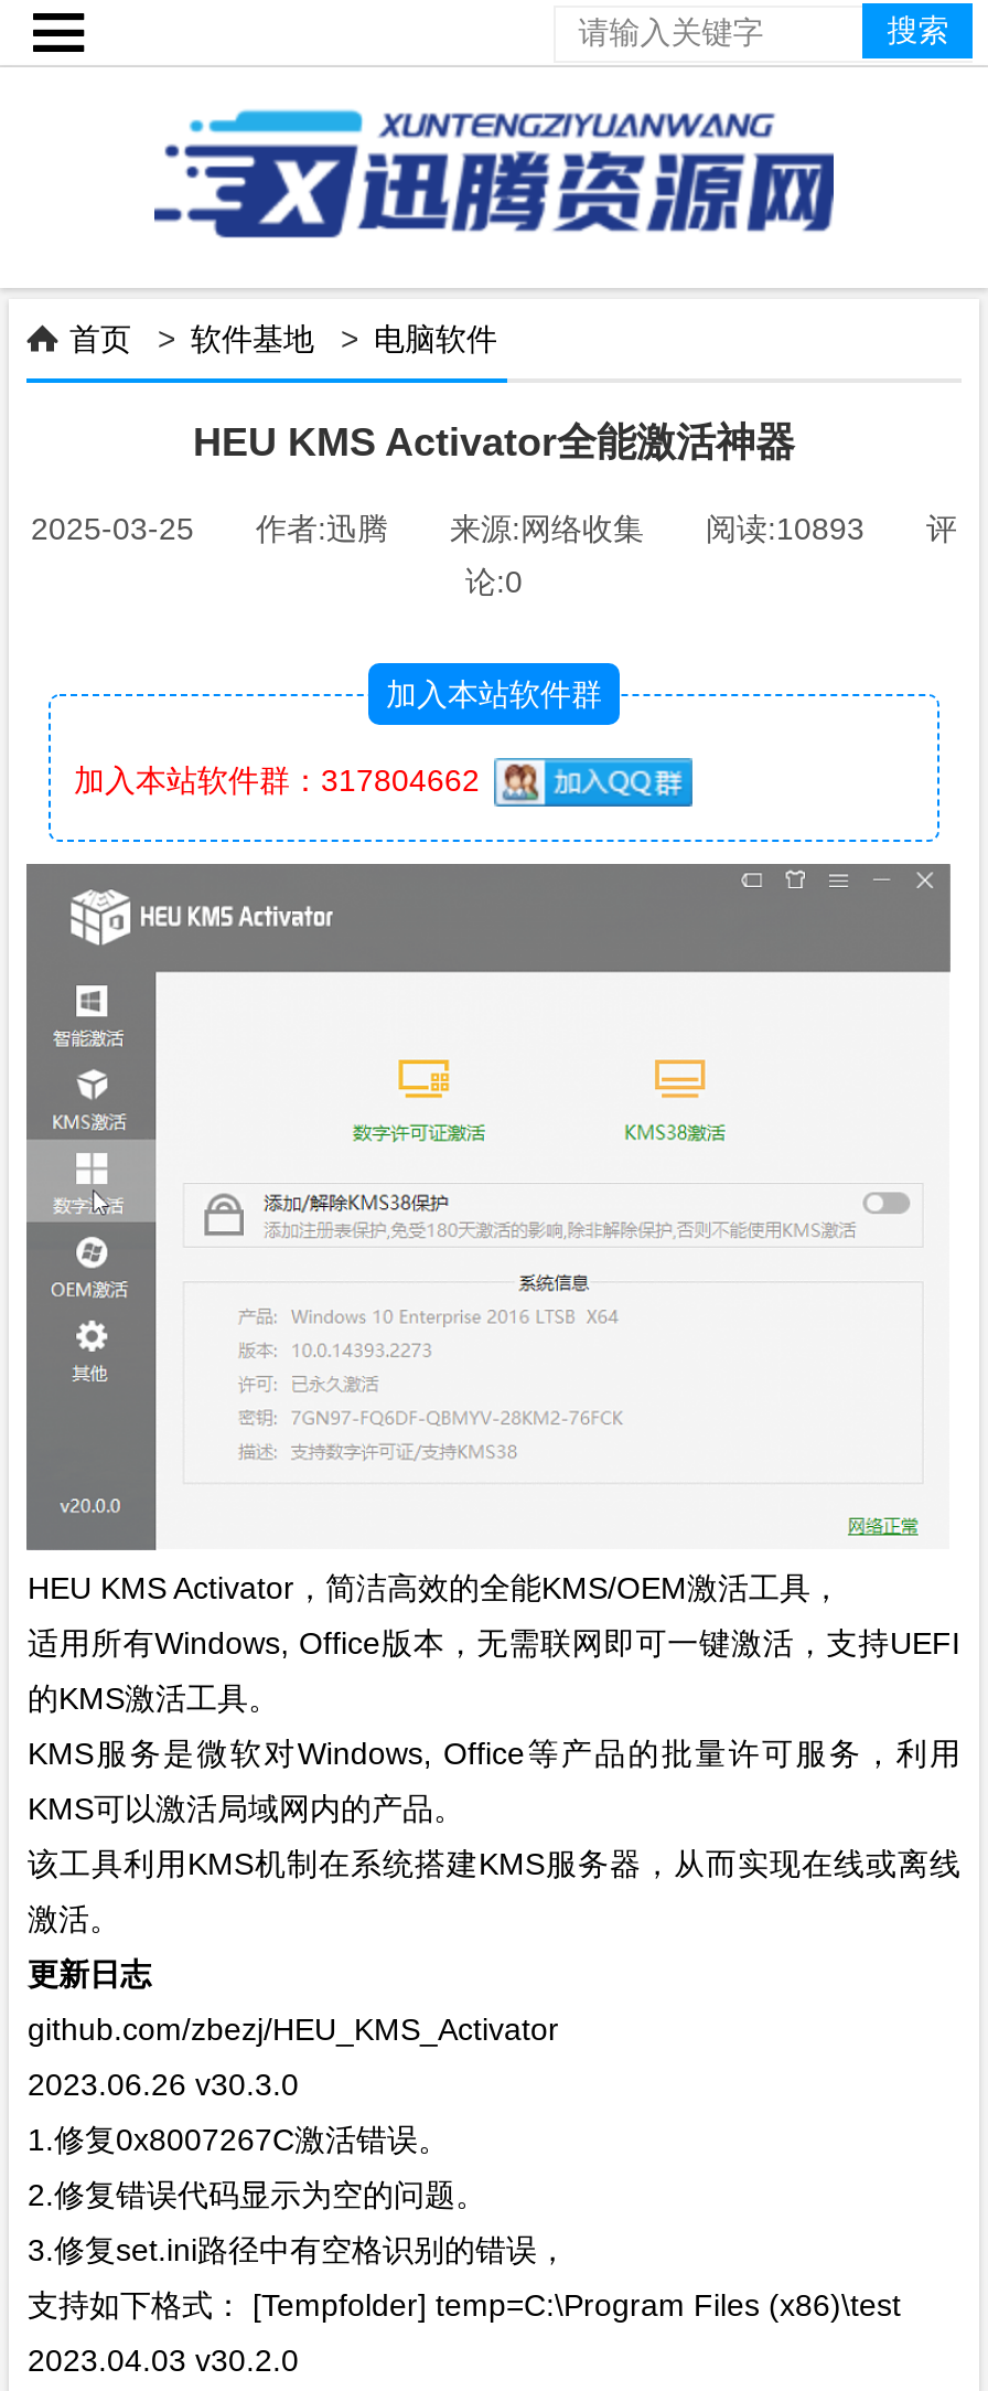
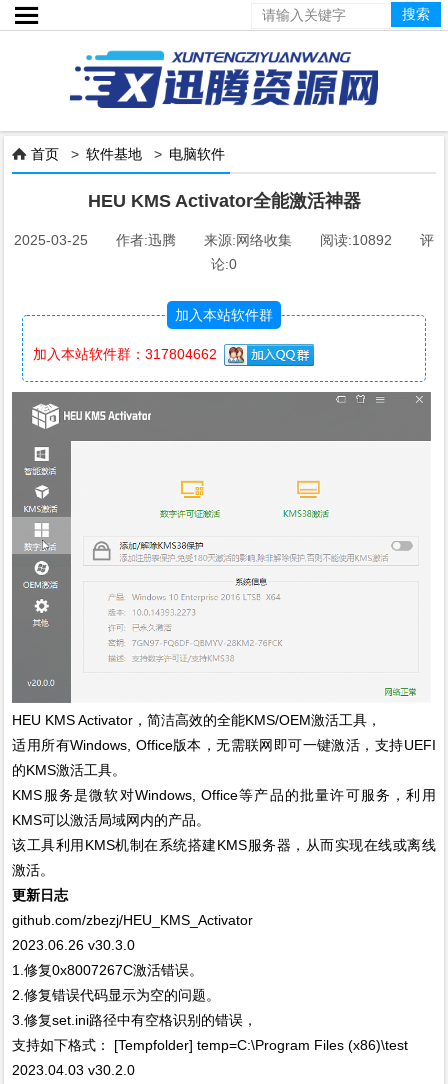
[31,511,957,546] 2025-03-25 作者:迅腾 来源:网络收集 阅读:10893评 -> [14,232,434,248] 2025-03-25 作者:迅腾 来源:网络收集 阅读:10892评

